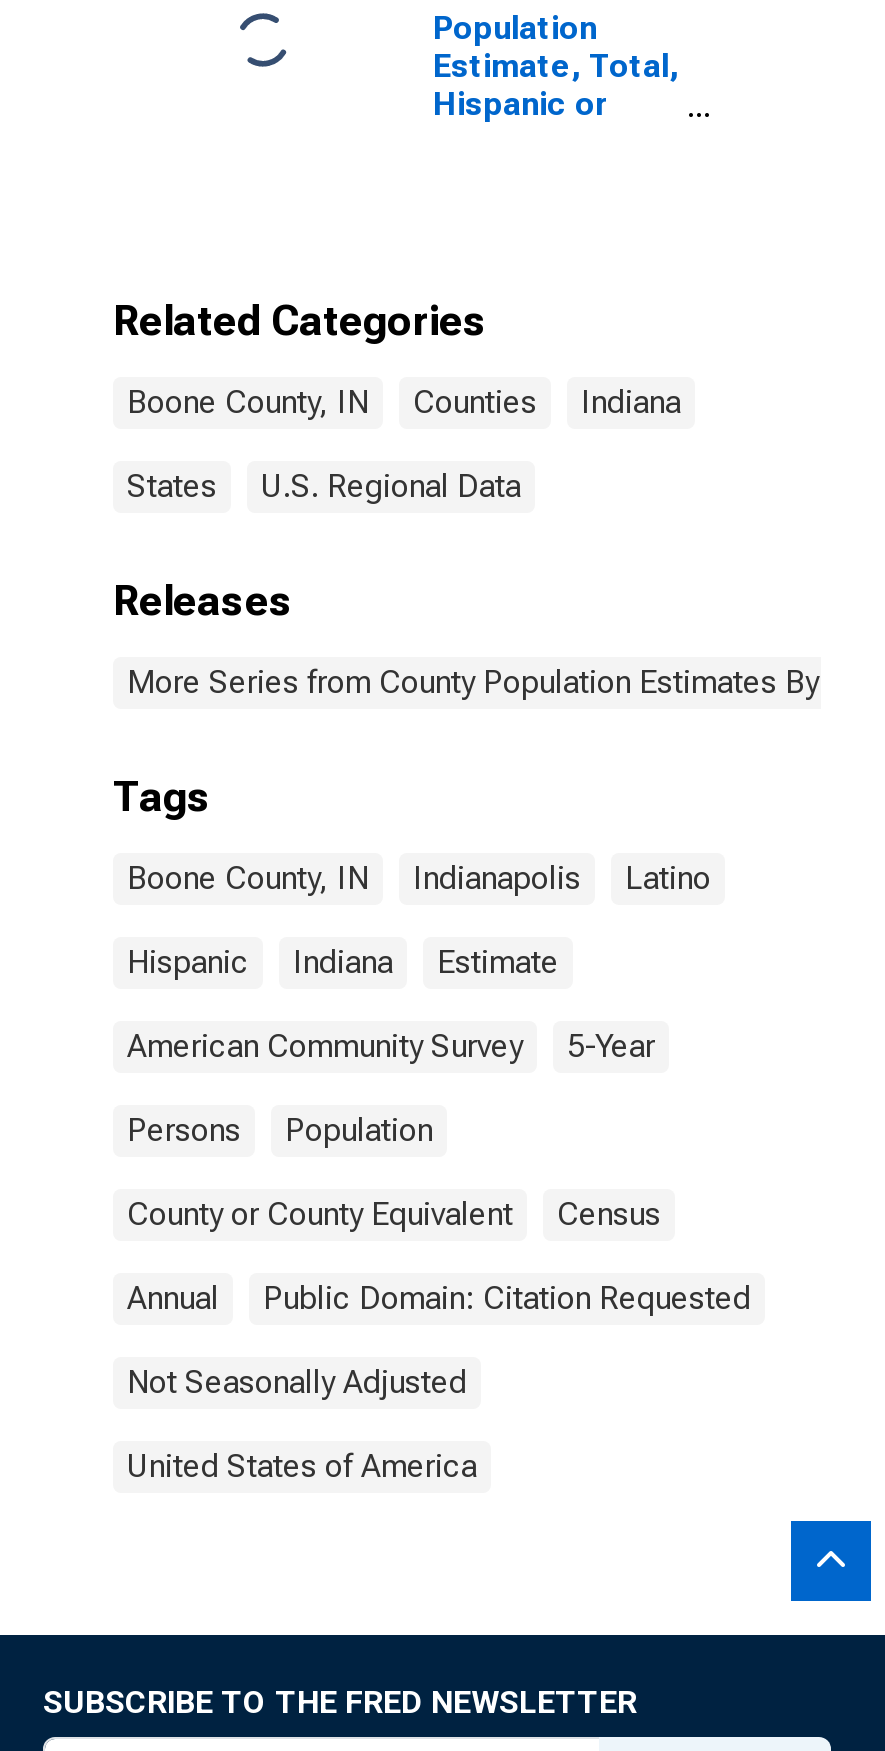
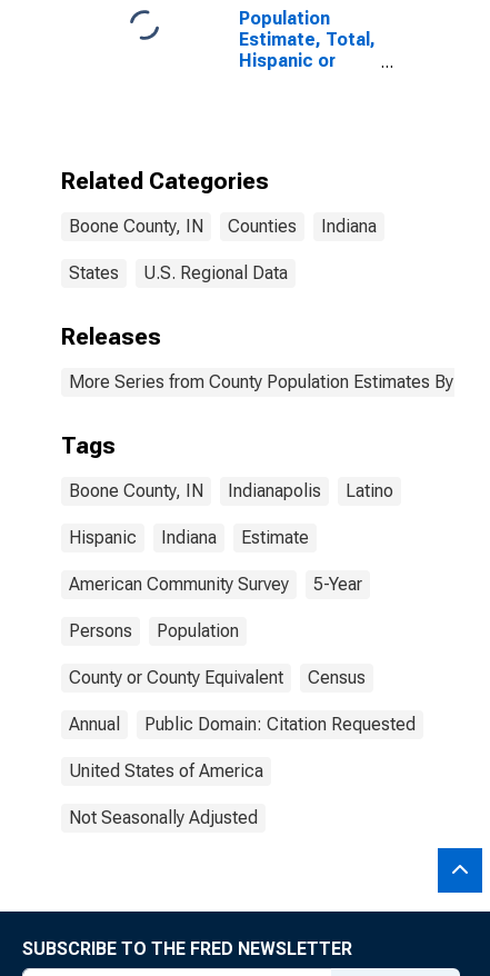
moved [127,1363,467,1401] -> [69,807,258,828]: Not Seasonally Adjusted
moved [127,1447,477,1485] -> [69,760,263,781]: United States of America

